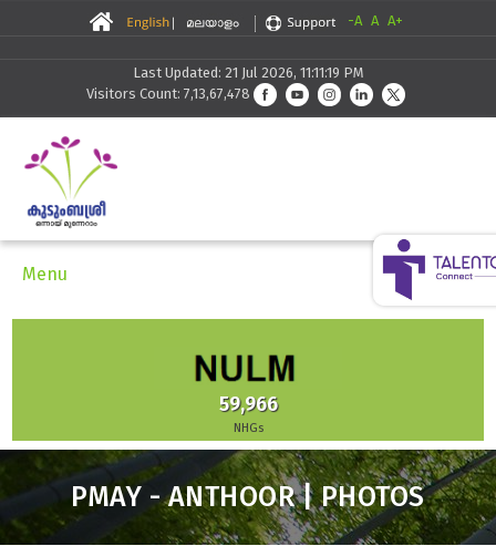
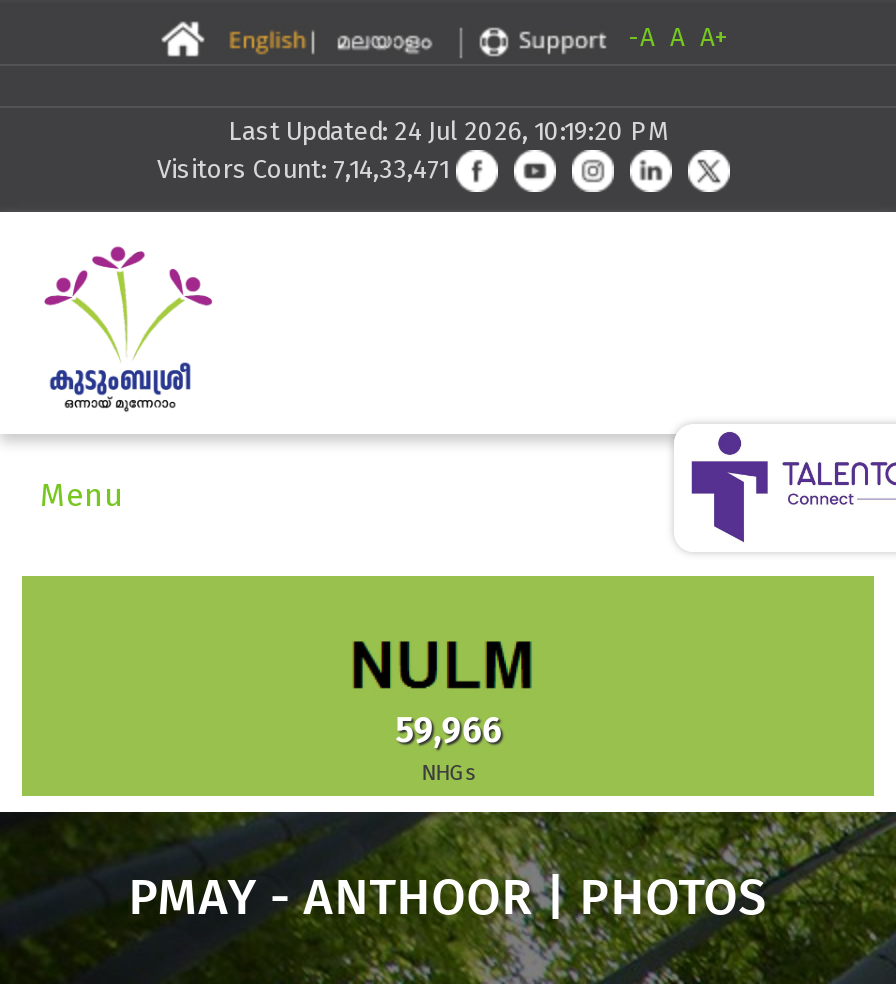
[132,64,364,81] Last Updated: 21 Jul 2026, 11:11:19 PM -> [228,116,668,146] Last Updated: 24 Jul 2026, 10:19:20 PM
[86,85,253,102] Visitors Count: 7,13,67,478 -> [157,154,455,184] Visitors Count: 7,14,33,471

